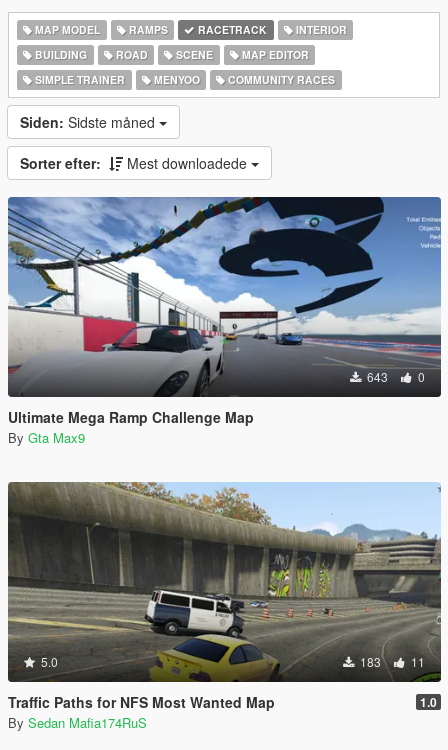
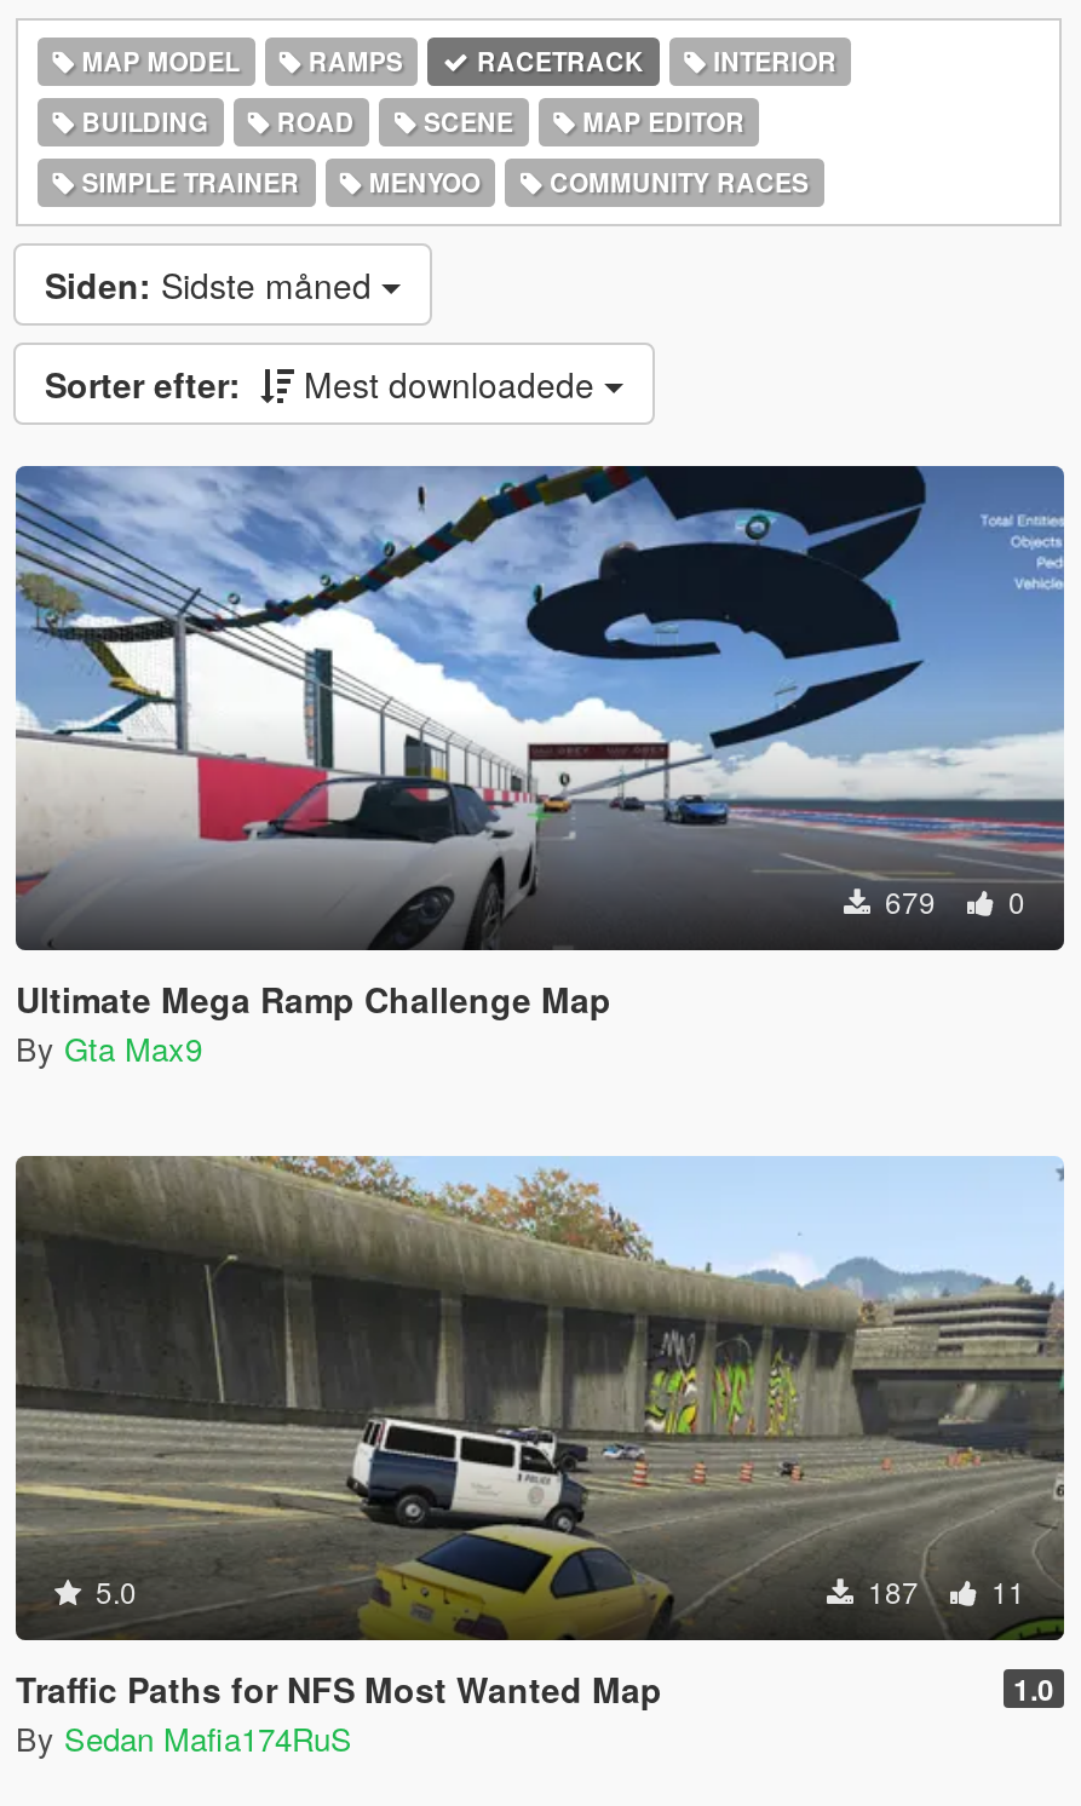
[364,368,425,385] 643 0 -> [878,880,1025,921] 679 0
[357,653,425,670] 183 11 -> [861,1570,1025,1611] 187 11

